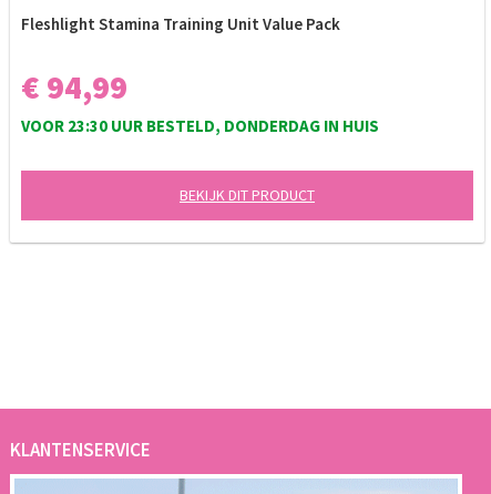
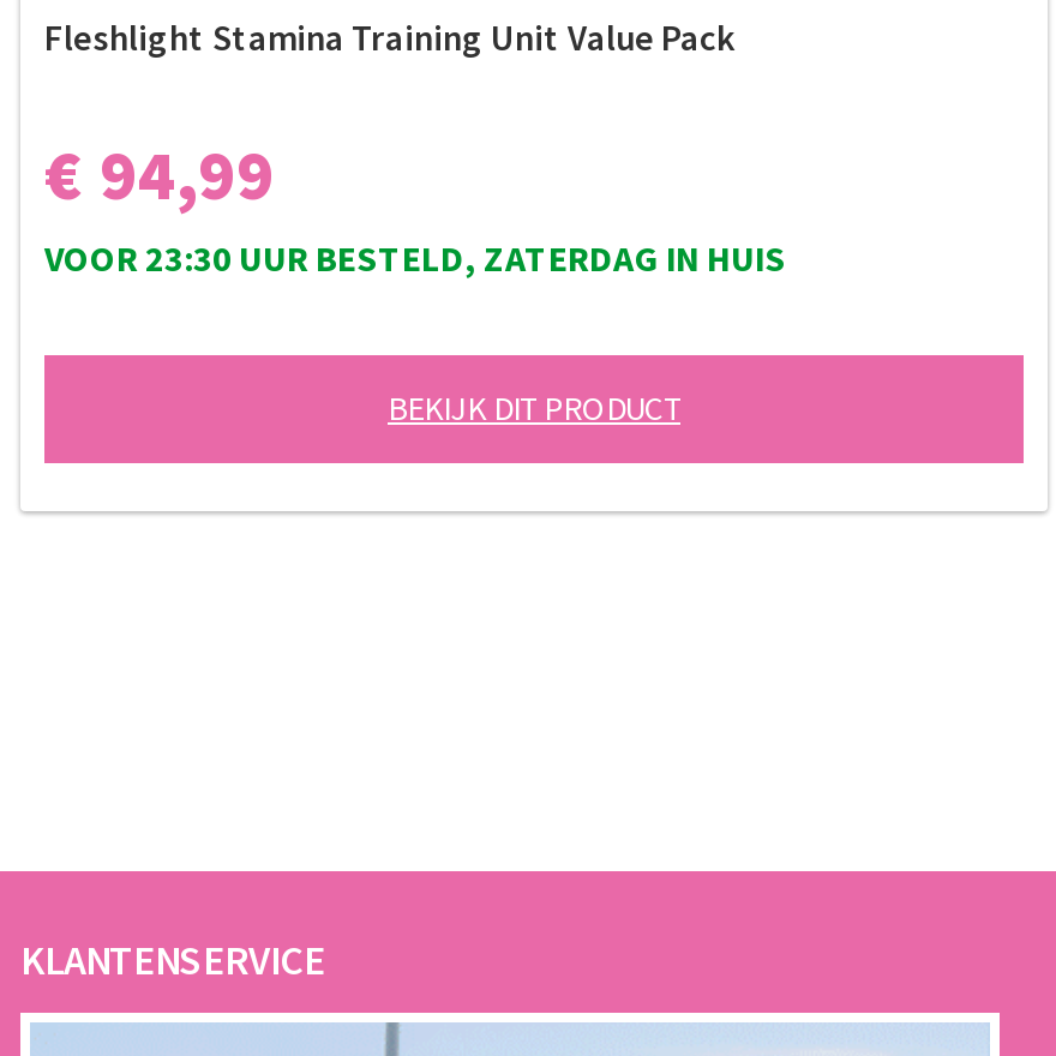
[21,115,379,136] VOOR 23:30 UUR BESTELD, DONDERDAG IN HUIS -> [44,235,786,281] VOOR 23:30 UUR BESTELD, ZATERDAG IN HUIS

